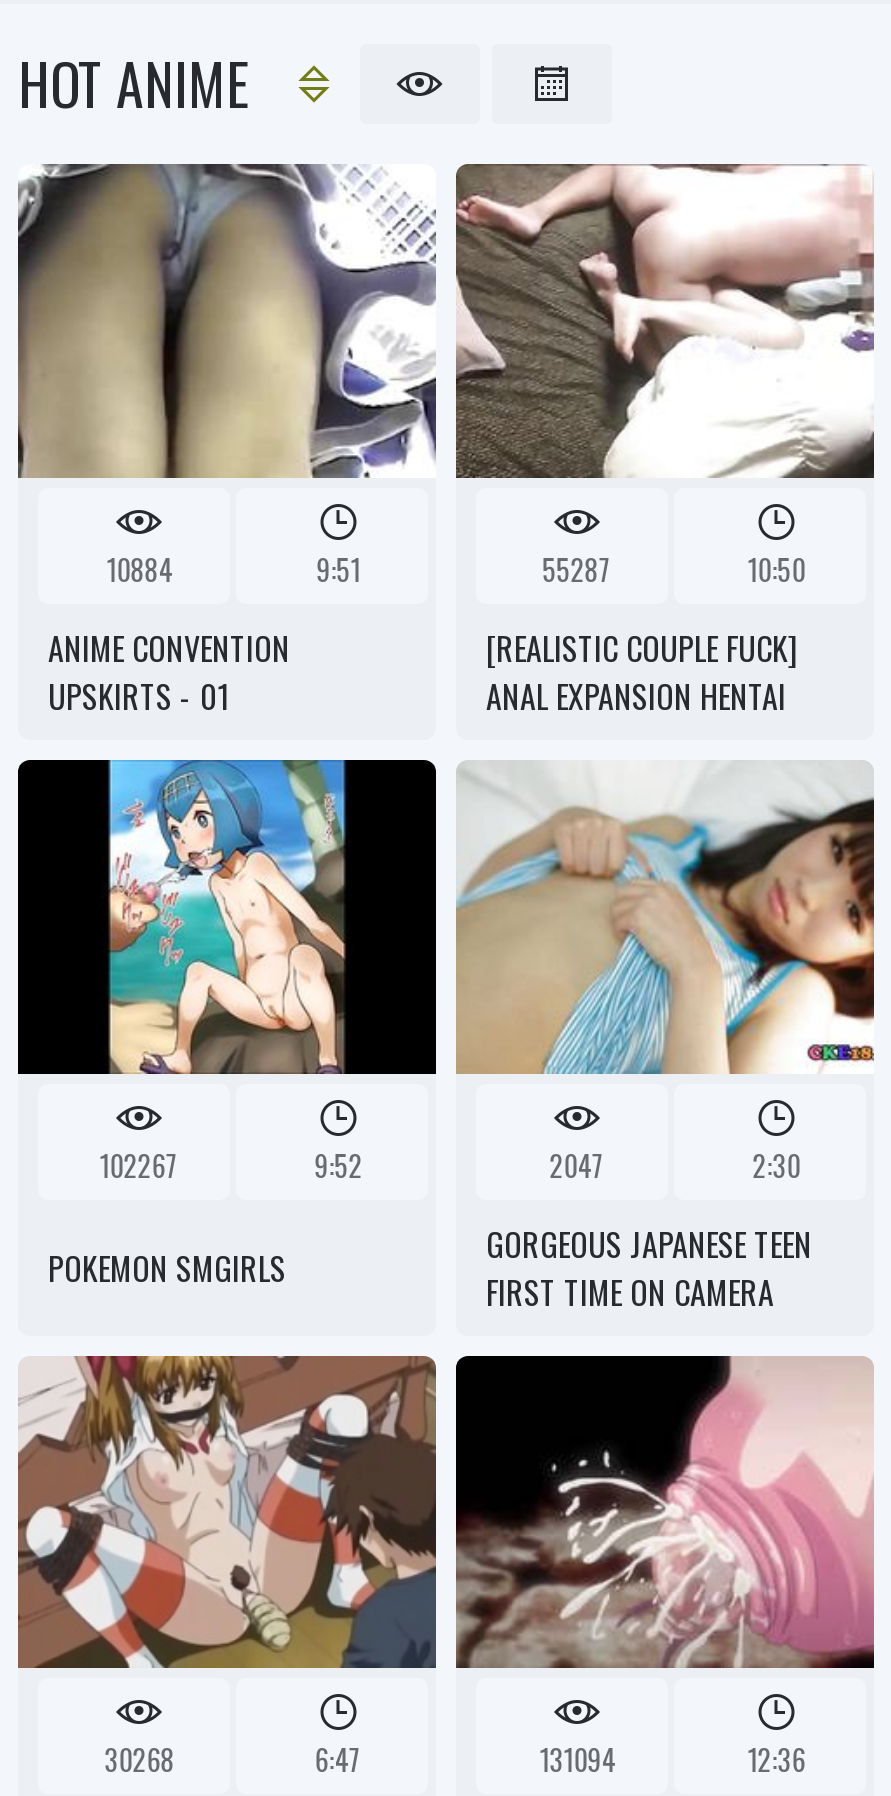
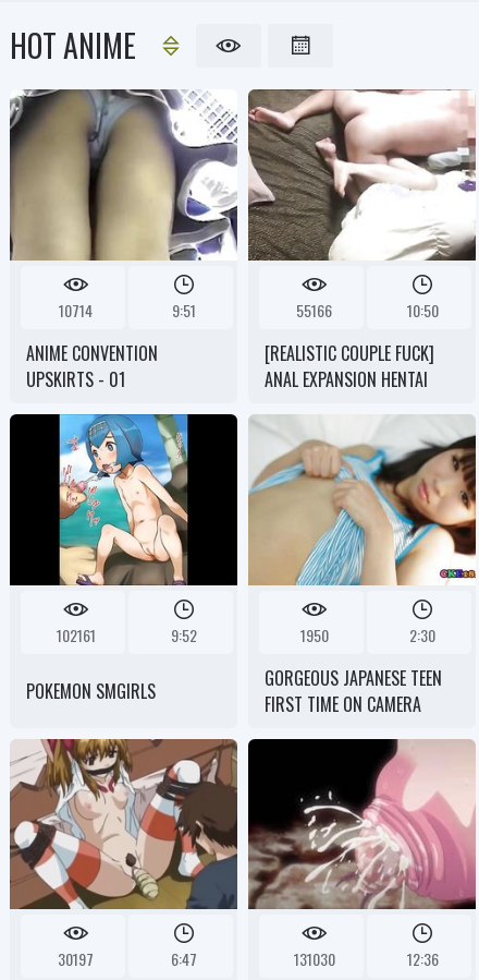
[106,548,172,590] 10884 -> [59,298,93,321] 10714
[542,548,612,590] 55287 -> [296,298,332,321] 55166
[99,1143,179,1185] 102267 -> [56,623,95,646] 102161
[549,1143,605,1185] 2047 -> [300,623,328,646] 1950
[104,1738,174,1780] 30268 -> [58,948,94,970] 30197
[539,1738,615,1780] 131094 -> [294,948,335,970] 131030

